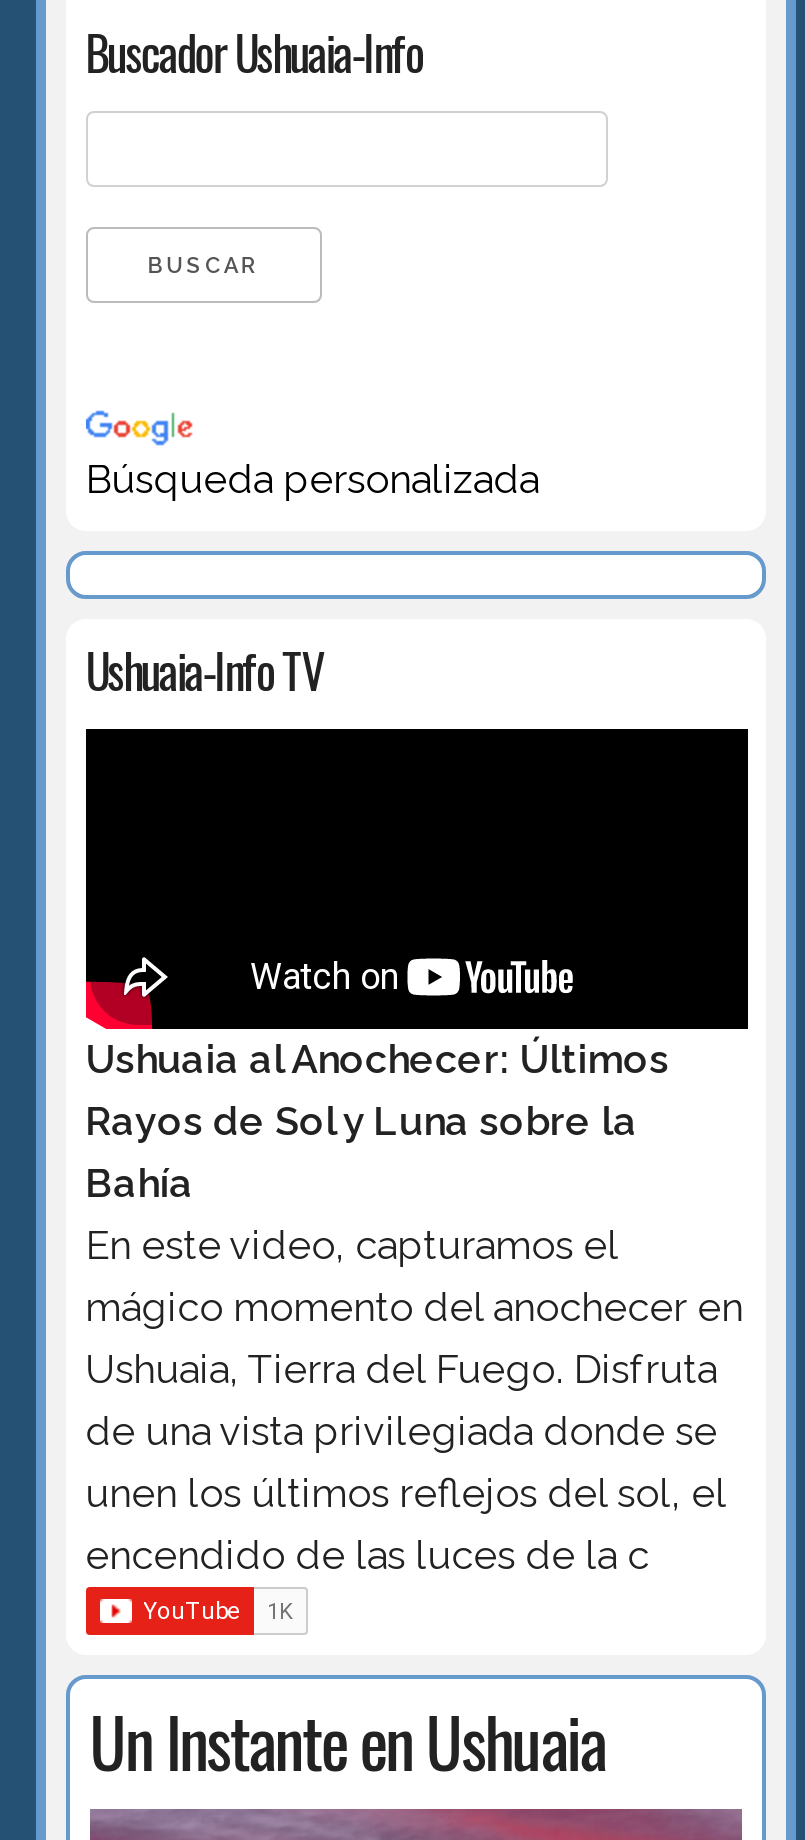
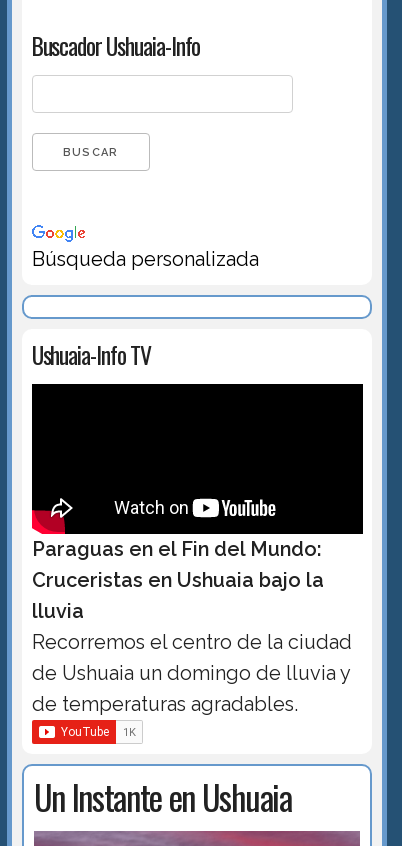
[85,1036,743,1580] Ushuaia al Anochecer: Últimos | Rayos de Sol y Luna sobre la | Bahía | En este video, capturamos el | mágico momento del anochecer en | Ushuaia, Tierra del Fuego. Disfruta | de una vista privilegiada donde se | unen los últimos reflejos del sol, el | encendido de las luces de la c -> [32,537,352,716] Paraguas en el Fin del Mundo: | Cruceristas en Ushuaia bajo la | lluvia | Recorremos el centro de la ciudad | de Ushuaia un domingo de lluvia y | de temperaturas agradables.

